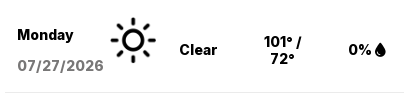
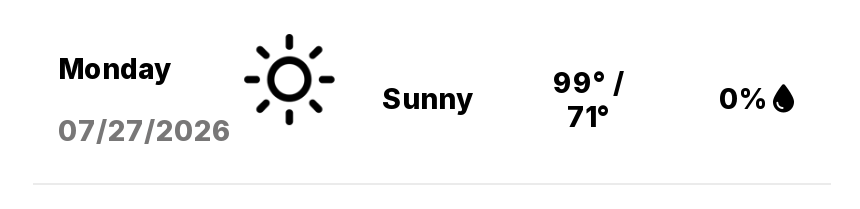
[179,33,302,67] Clear | 101° / | 72° -> [382,66,625,134] Sunny | 99° / | 71°

